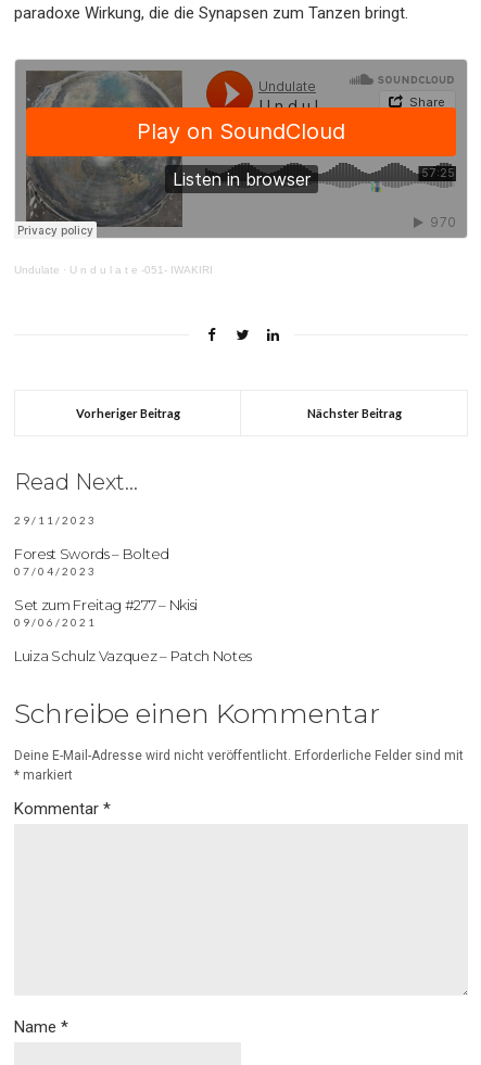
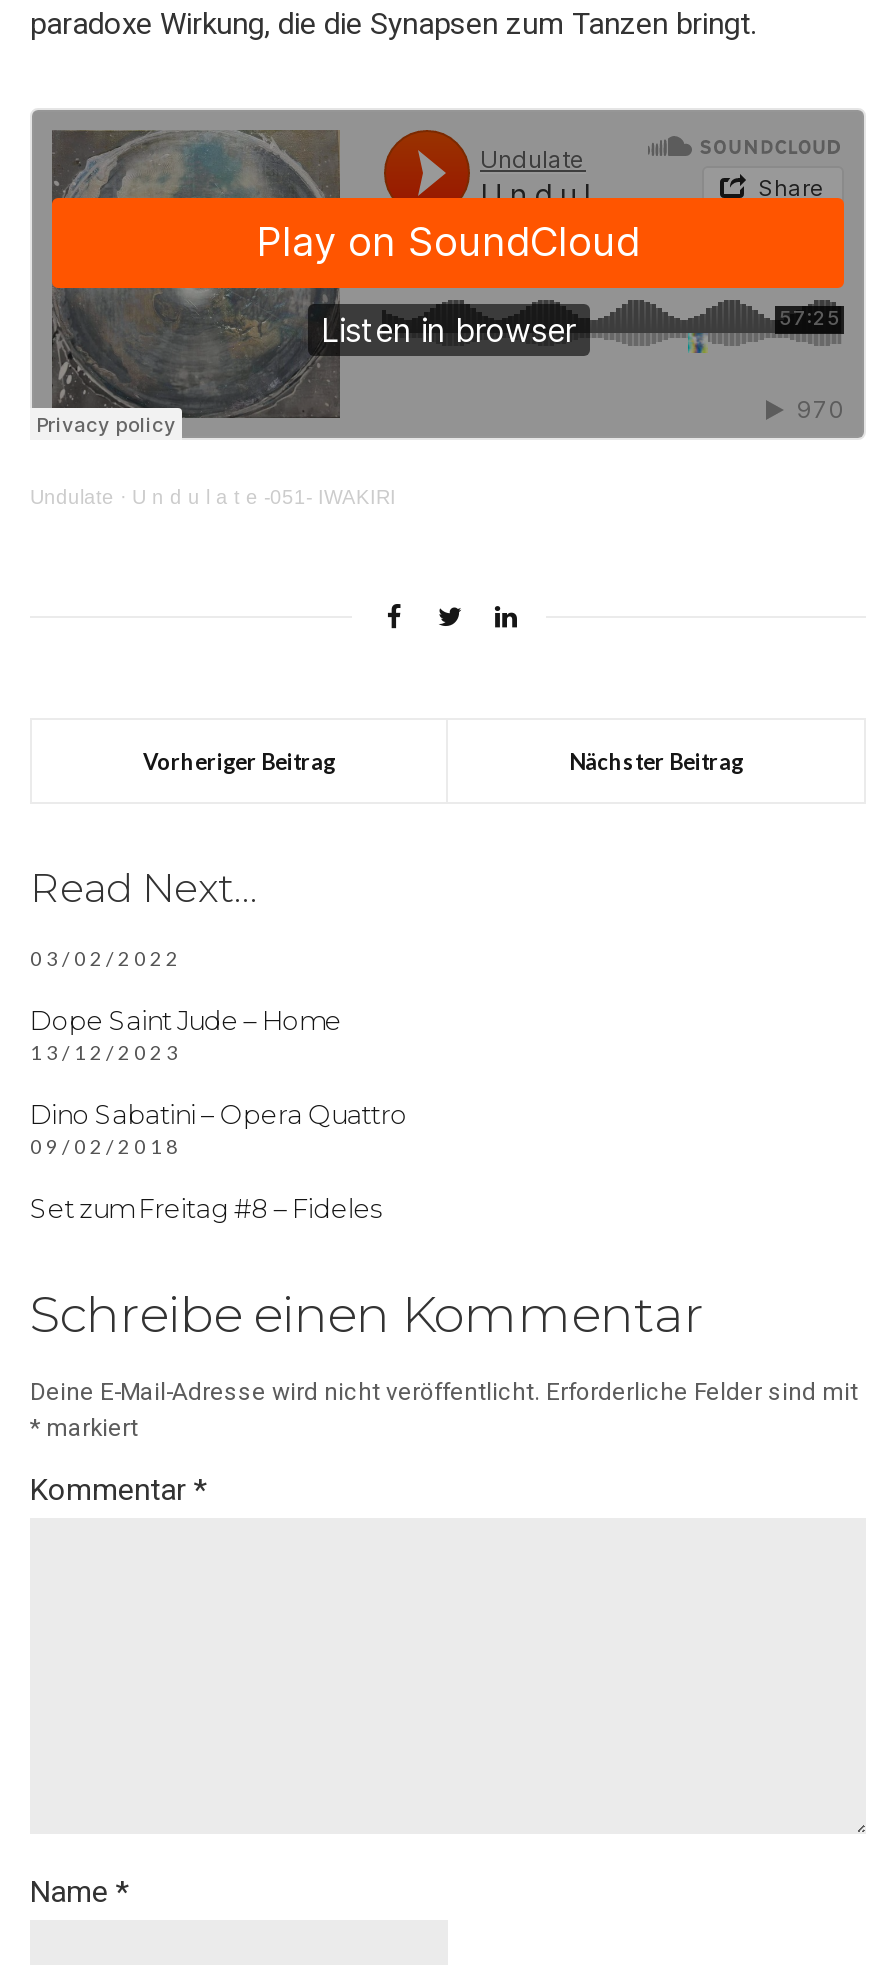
[14,514,97,527] 29/11/2023 -> [30,946,182,970] 03/02/2022
[14,545,169,578] Forest Swords – Bolted | 07/04/2023 -> [30,1004,342,1064] Dope Saint Jude – Home | 13/12/2023
[14,596,198,629] Set zum Freitag #277 – Nkisi | 09/06/2021 -> [30,1098,407,1158] Dino Sabatini – Opera Quattro | 09/02/2018
[14,647,252,665] Luiza Schulz Vazquez – Patch Notes -> [30,1192,380,1224] Set zum Freitag #8 – Fideles

